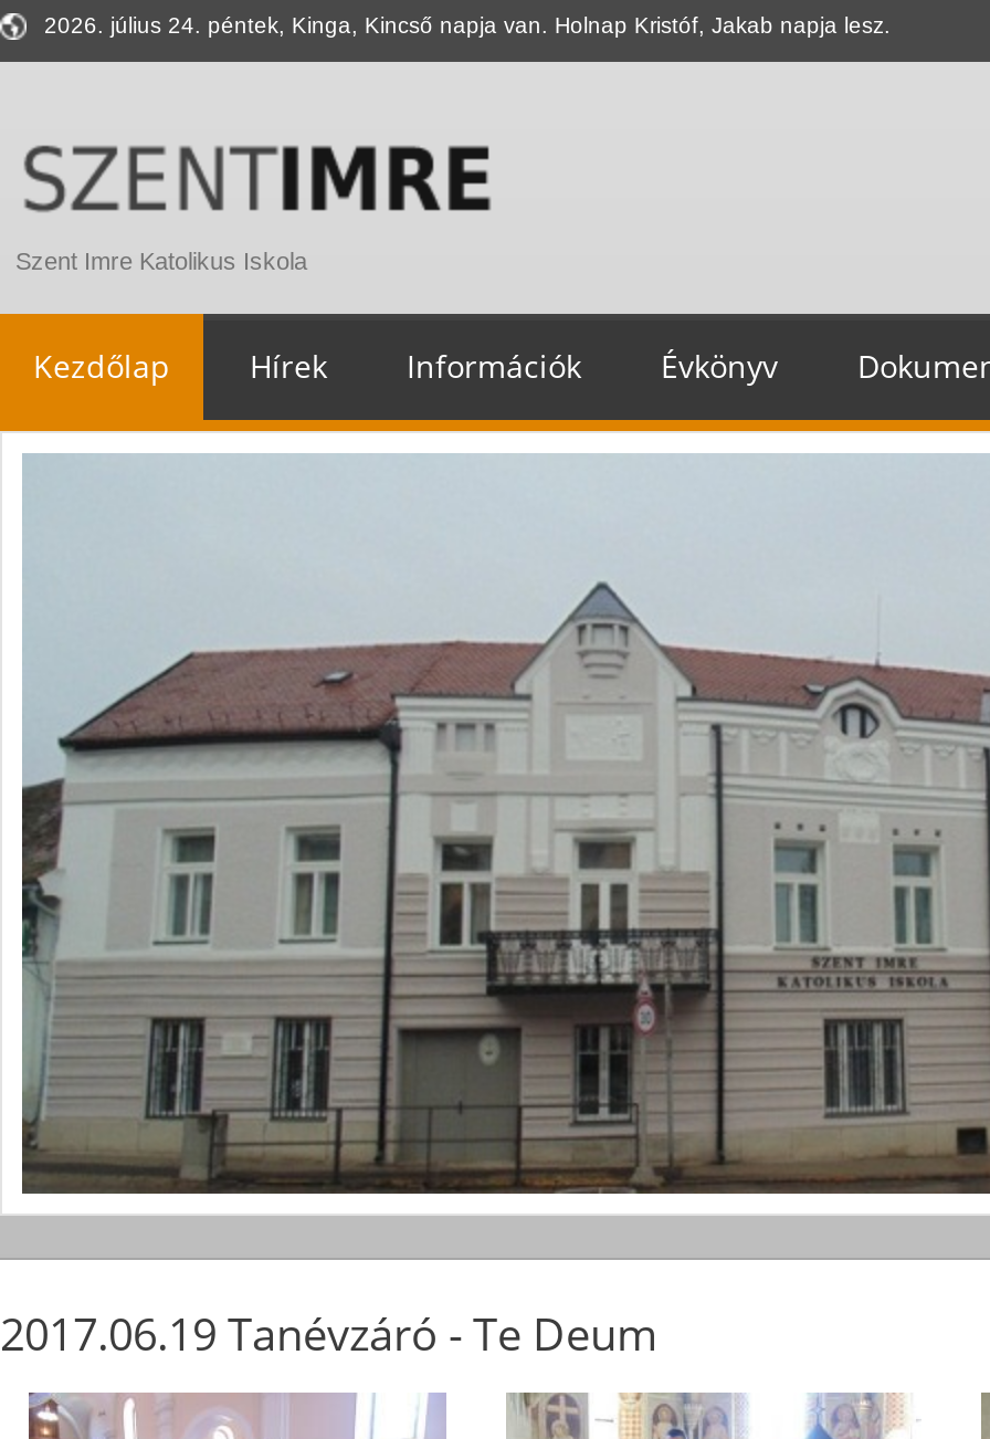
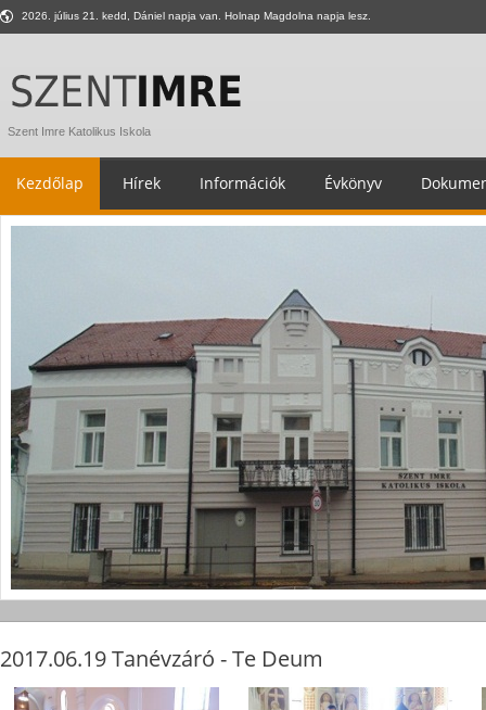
[44,13,891,38] 2026. július 24. péntek, Kinga, Kincső napja van. Holnap Kristóf, Jakab napja lesz. -> [22,10,371,22] 2026. július 21. kedd, Dániel napja van. Holnap Magdolna napja lesz.

